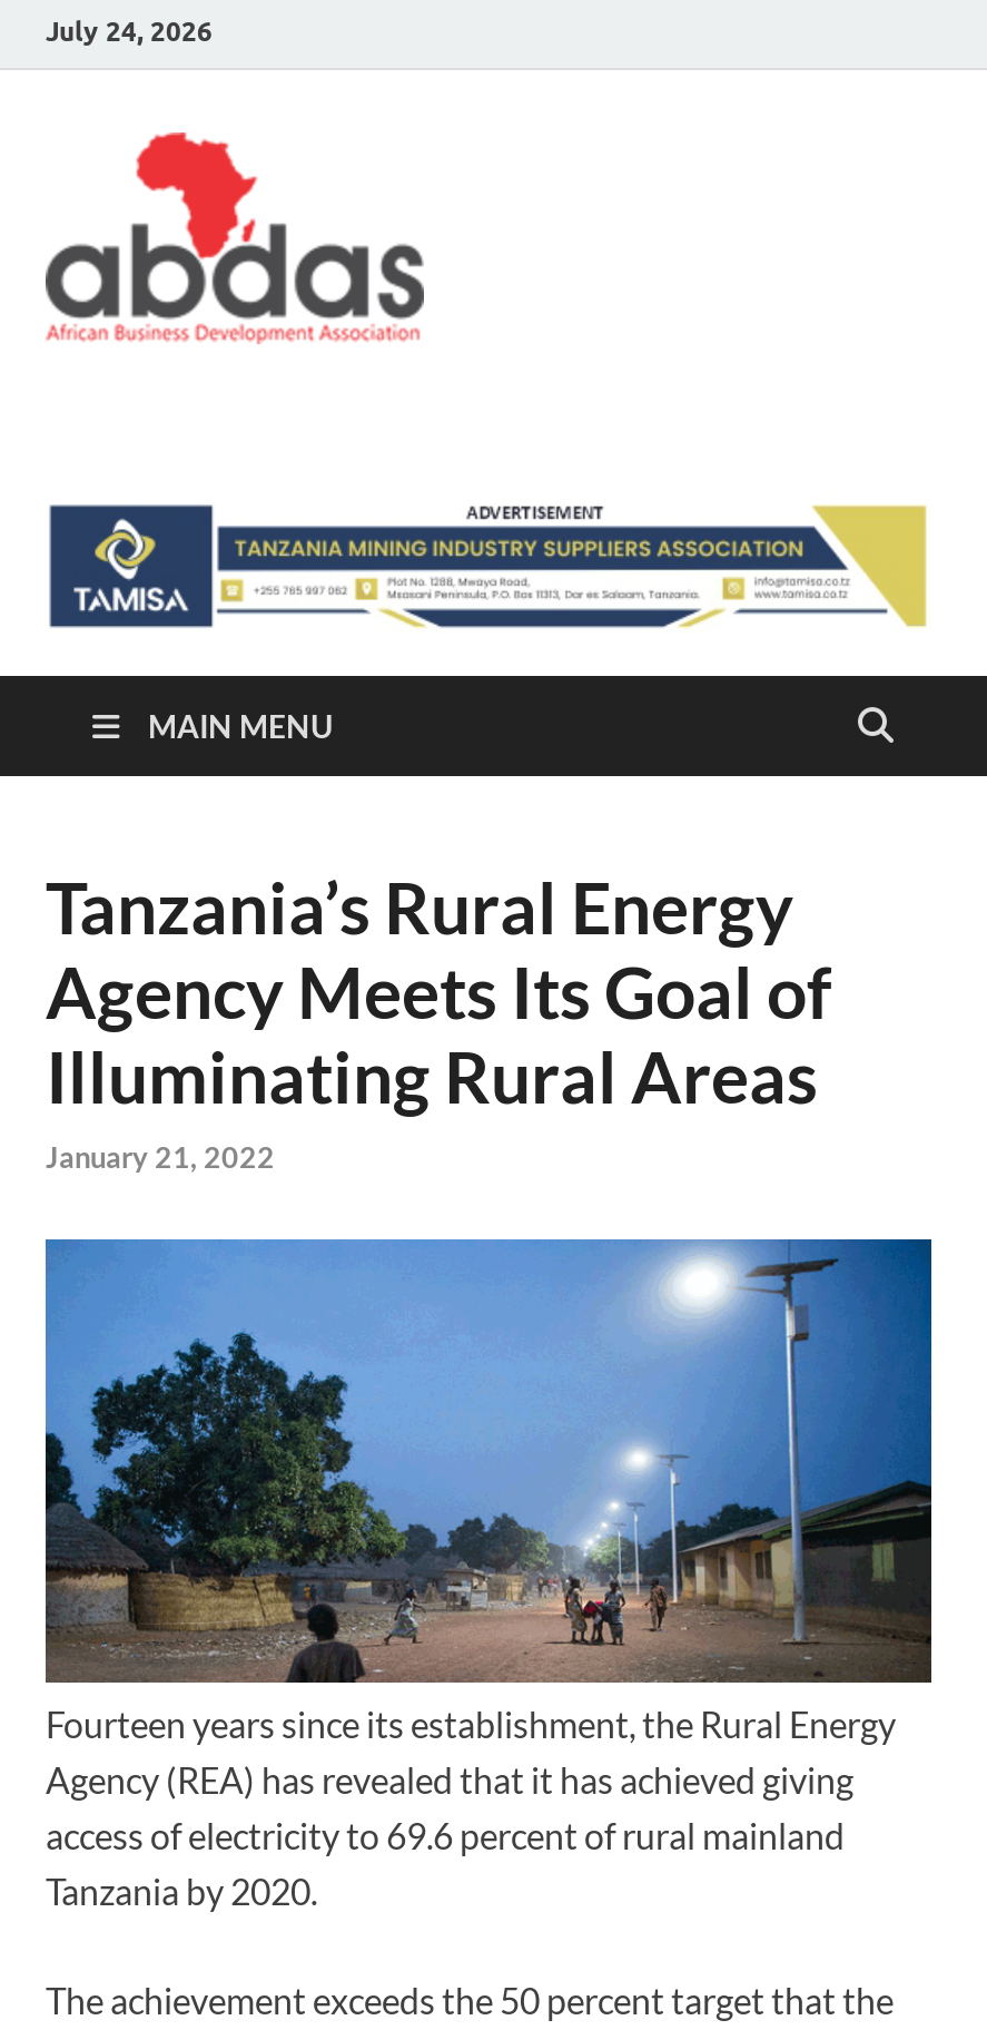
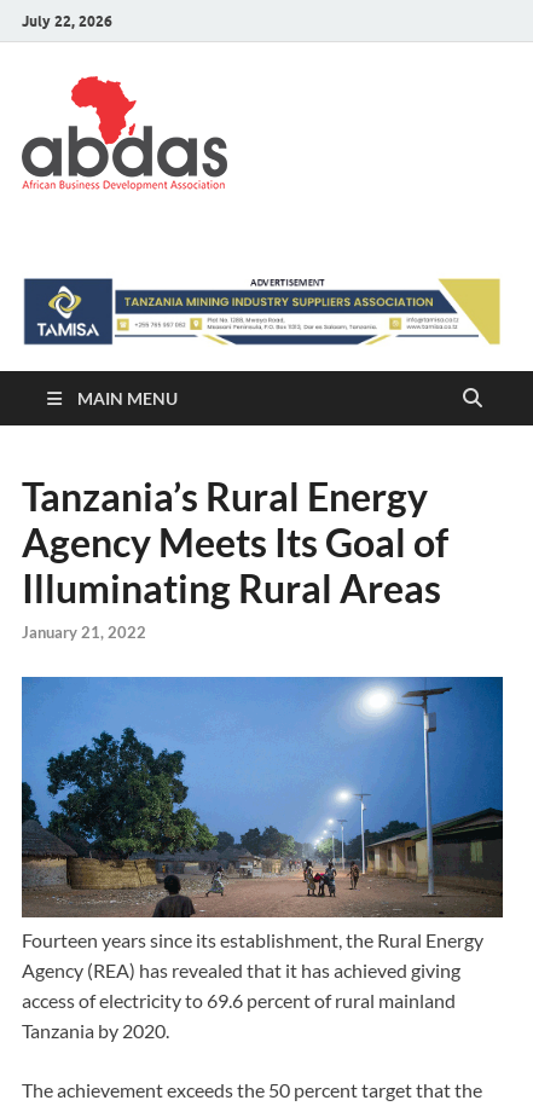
[46,13,213,47] July 24, 2026 -> [22,11,112,30] July 22, 2026

